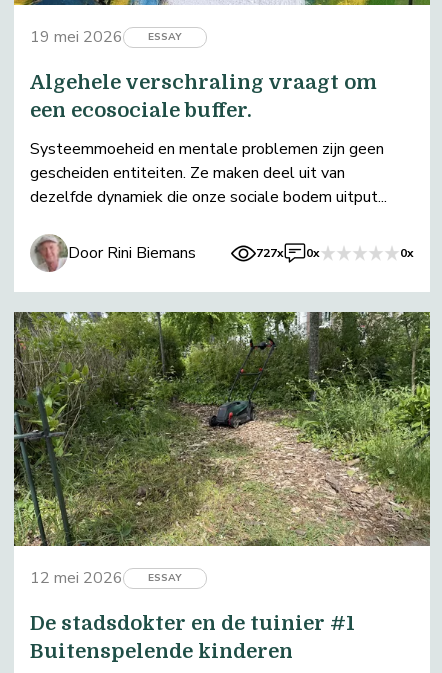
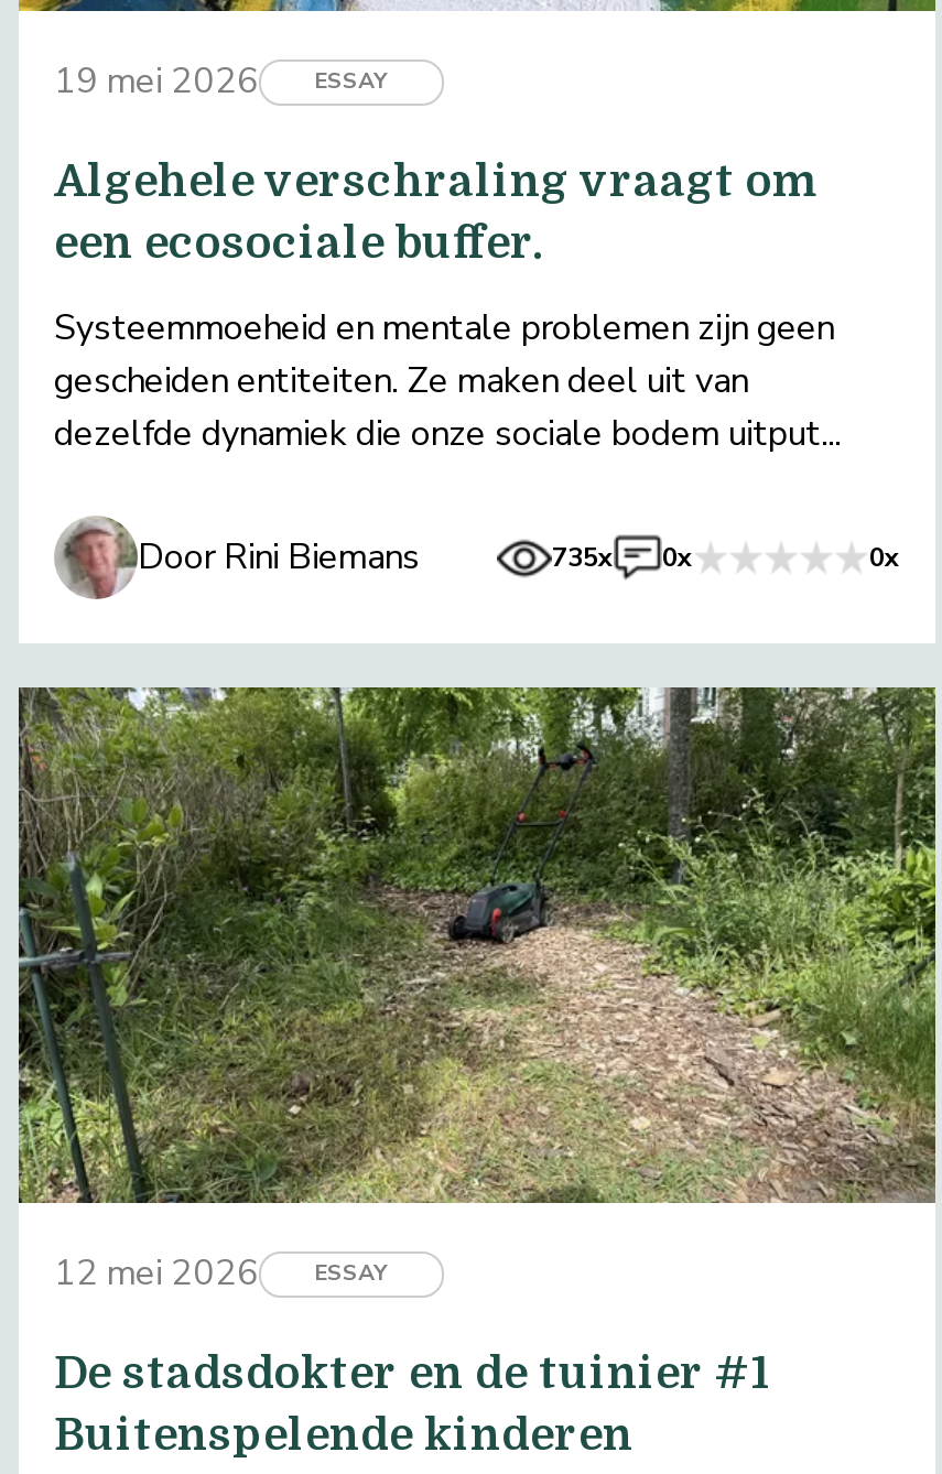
[256,245,284,261] 727x -> [552,540,614,575] 735x

